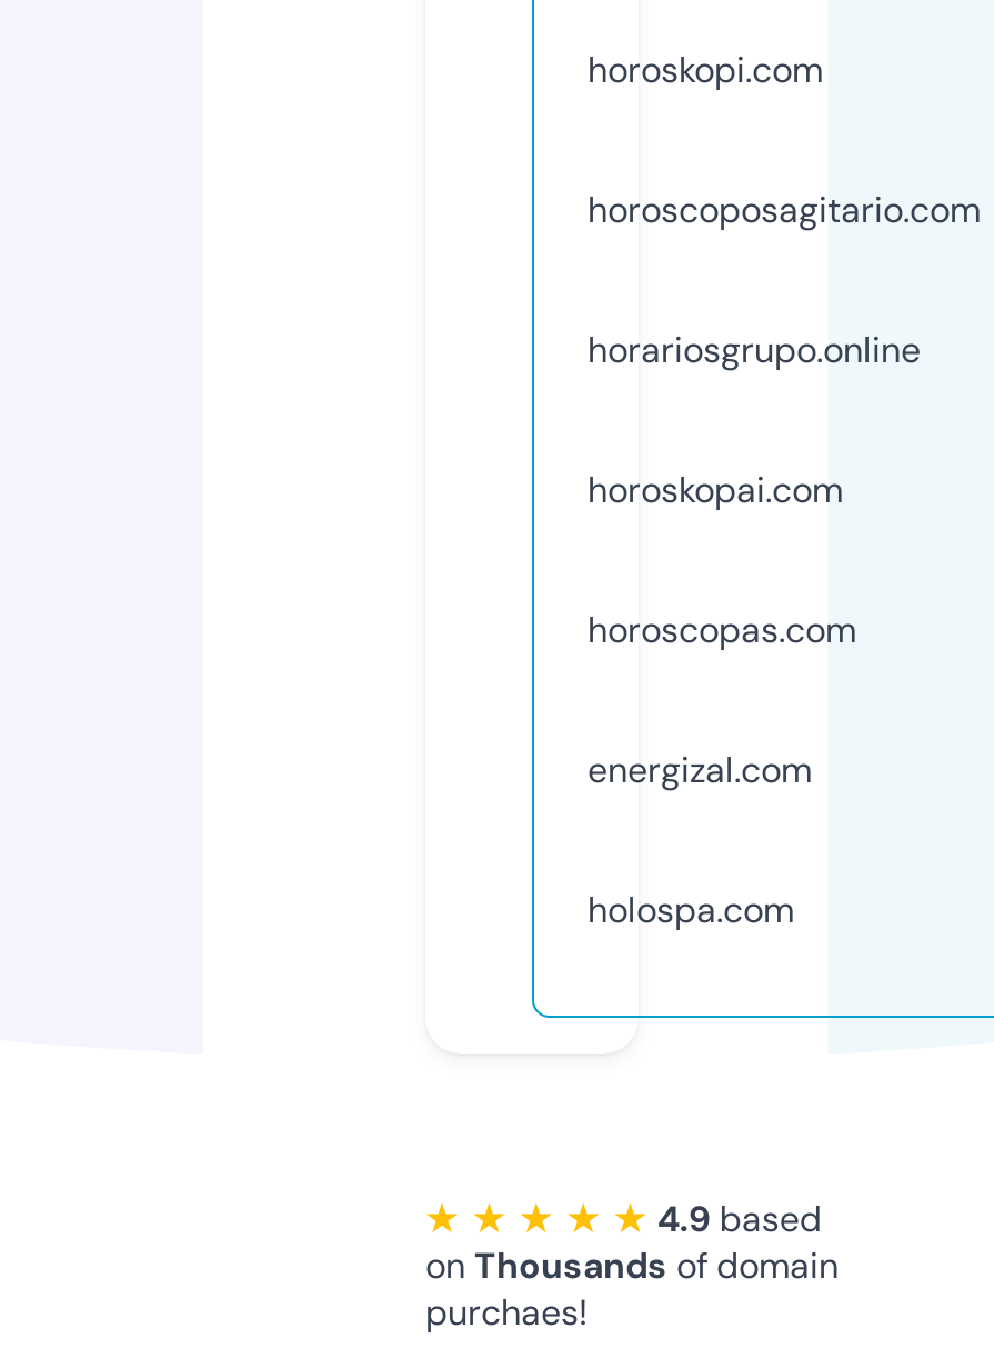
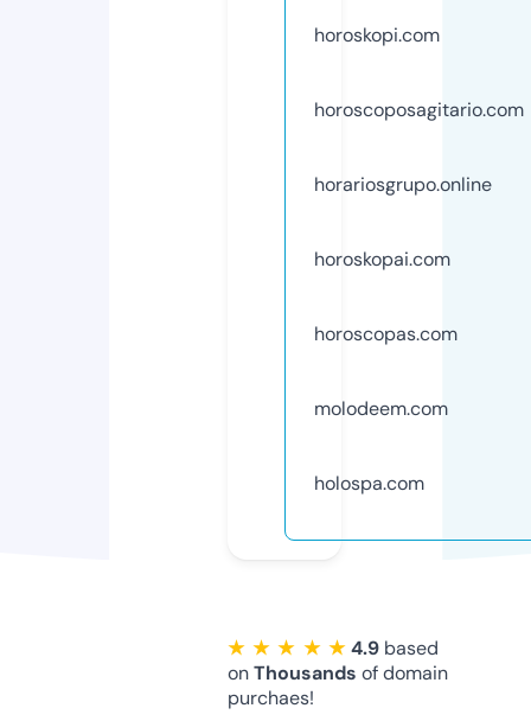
[588,746,812,793] energizal.com -> [314,396,448,421] molodeem.com

